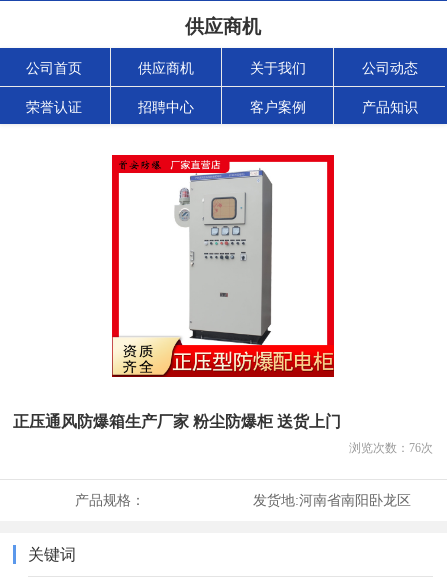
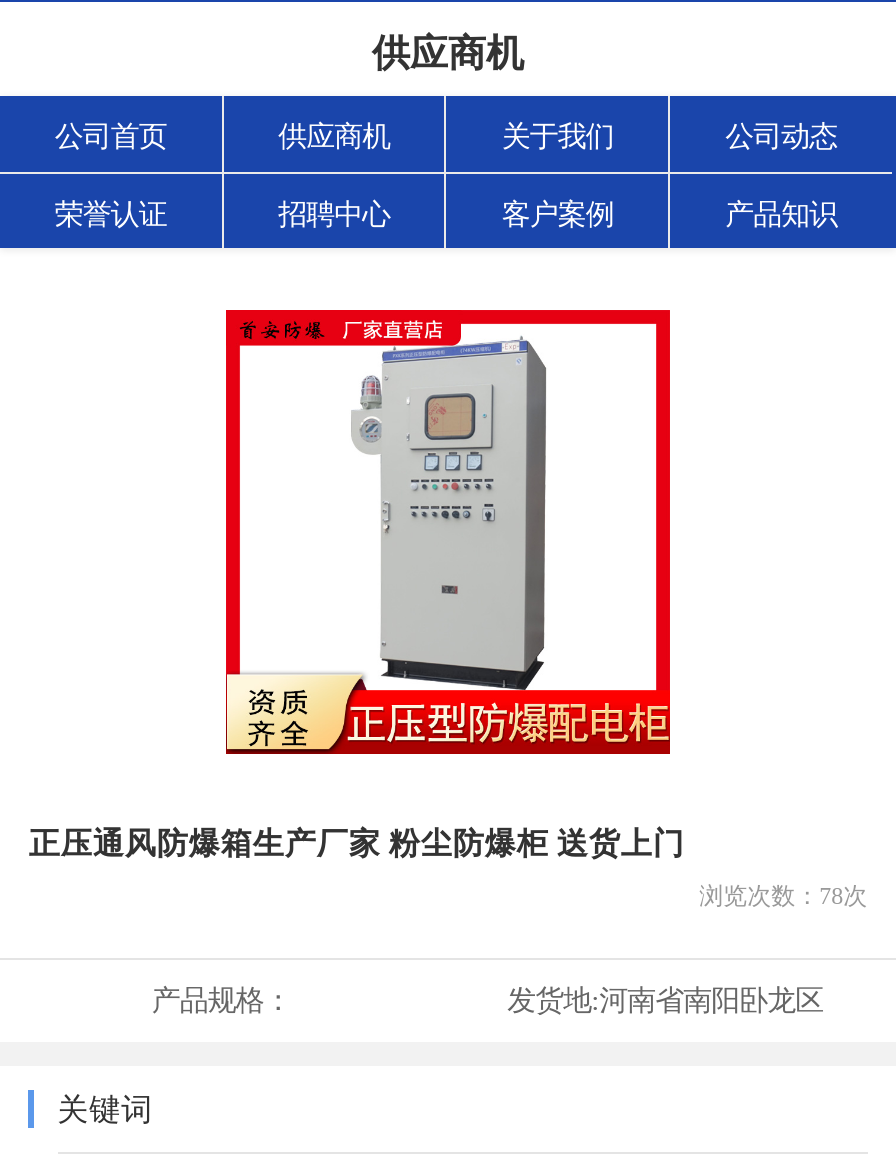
[349,441,433,455] 浏览次数：76次 -> [699,882,867,910] 浏览次数：78次

